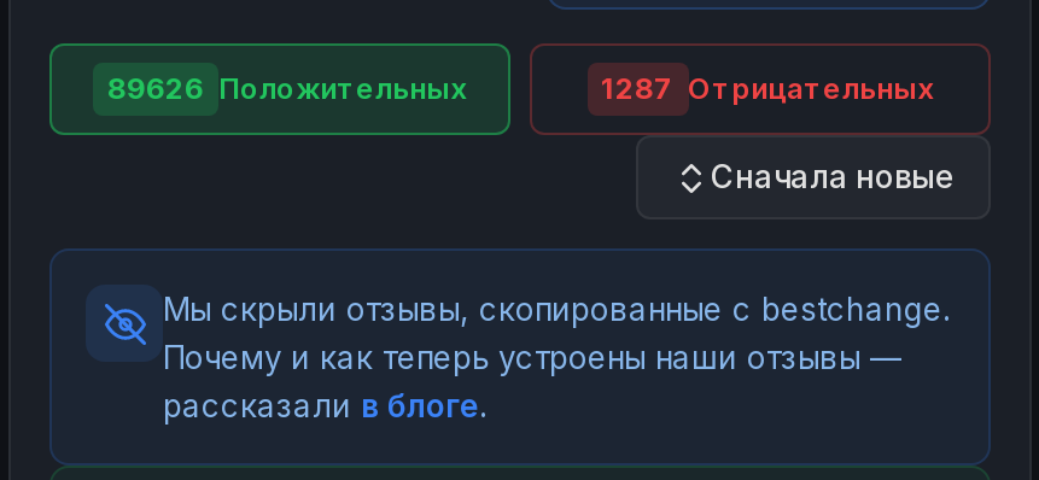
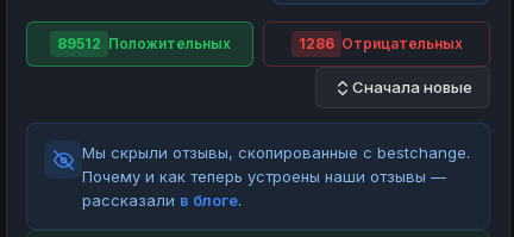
[107,70,467,106] 89626 Положительных -> [57,35,230,52] 89512 Положительных
[601,70,934,106] 1287 Отрицательных -> [298,35,462,52] 1286 Отрицательных

